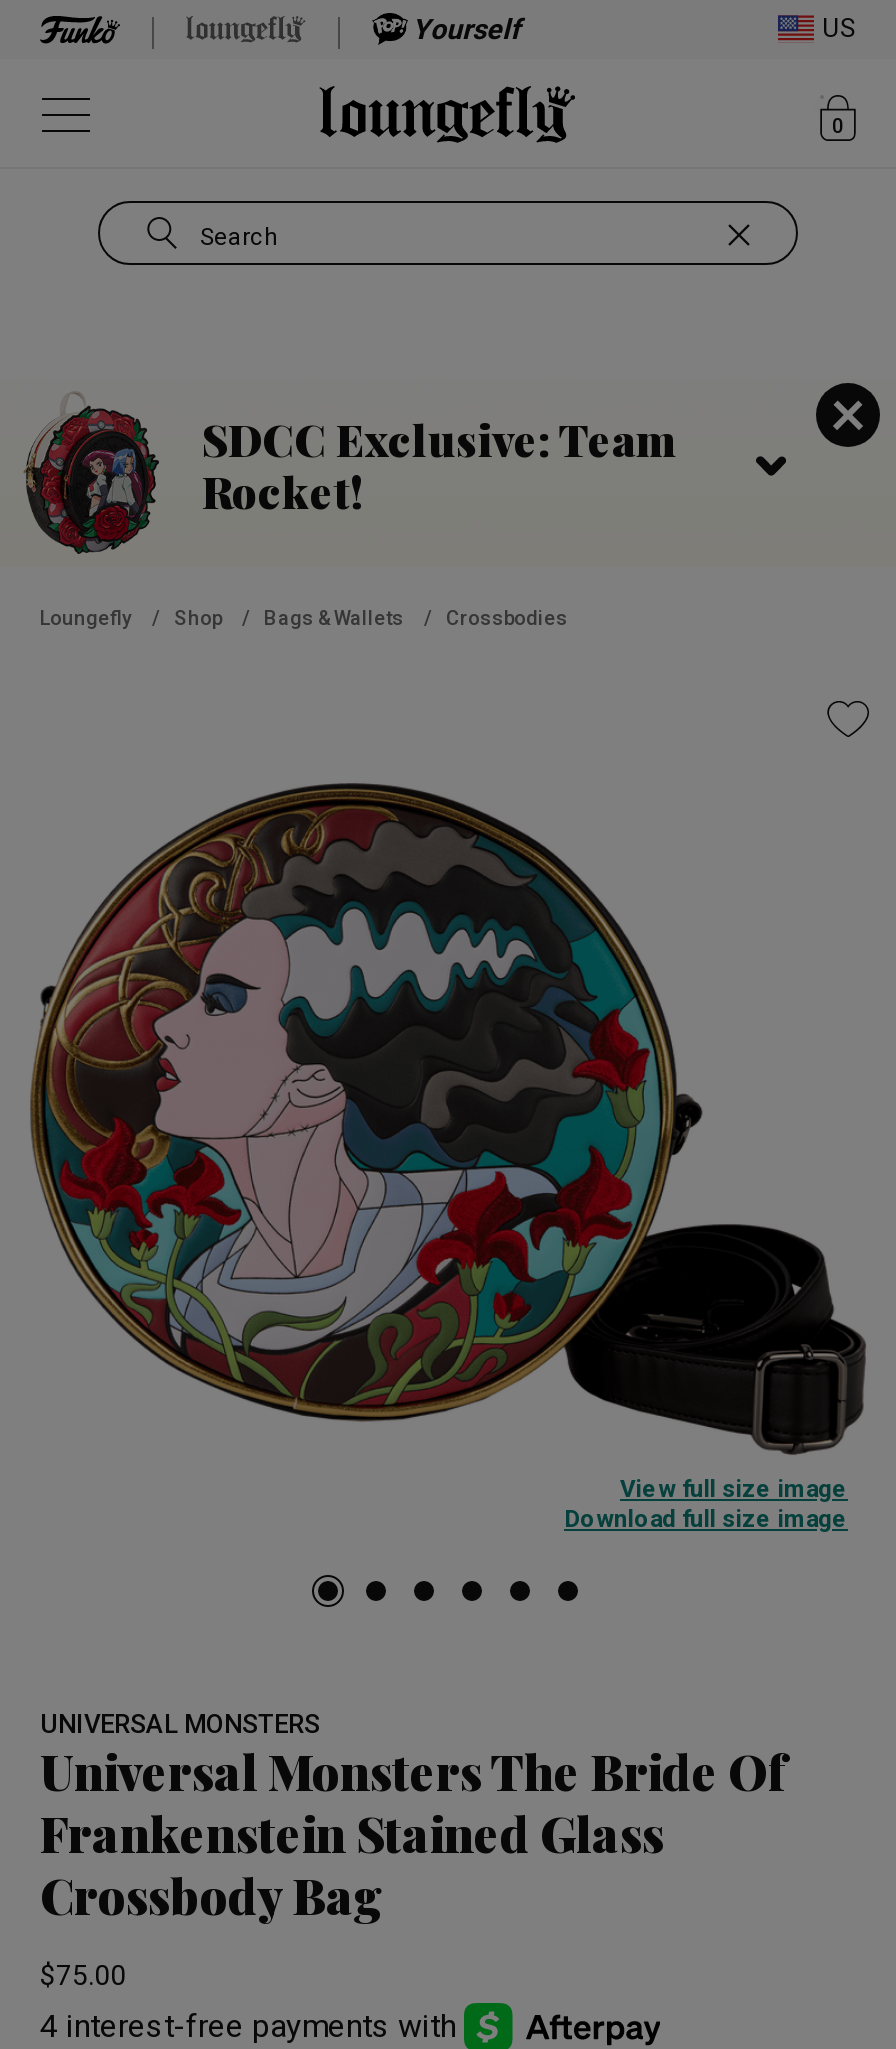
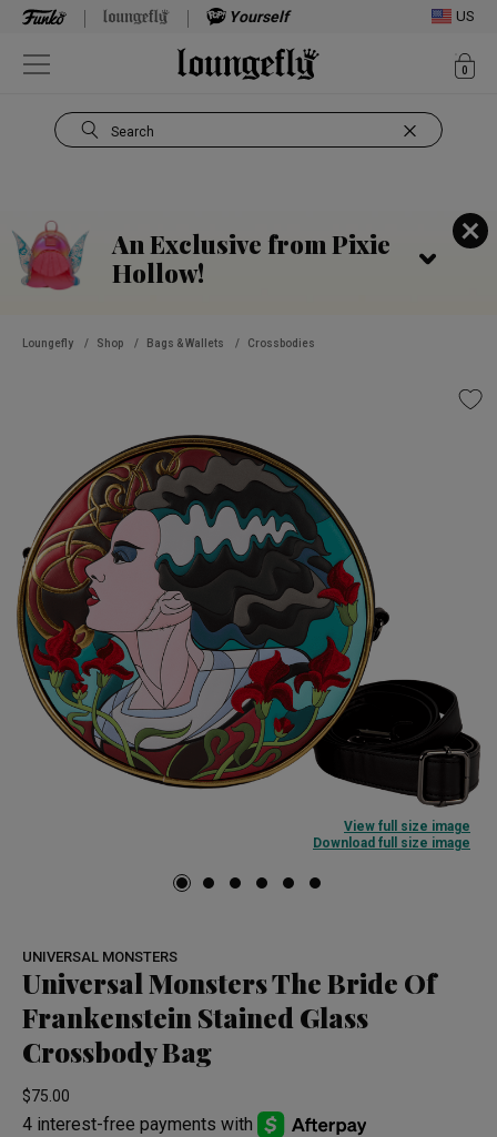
[22,391,676,555] [image] | SDCC Exclusive: Team | Rocket! -> [12,221,390,307] [image] | An Exclusive from Pixie | Hollow!

